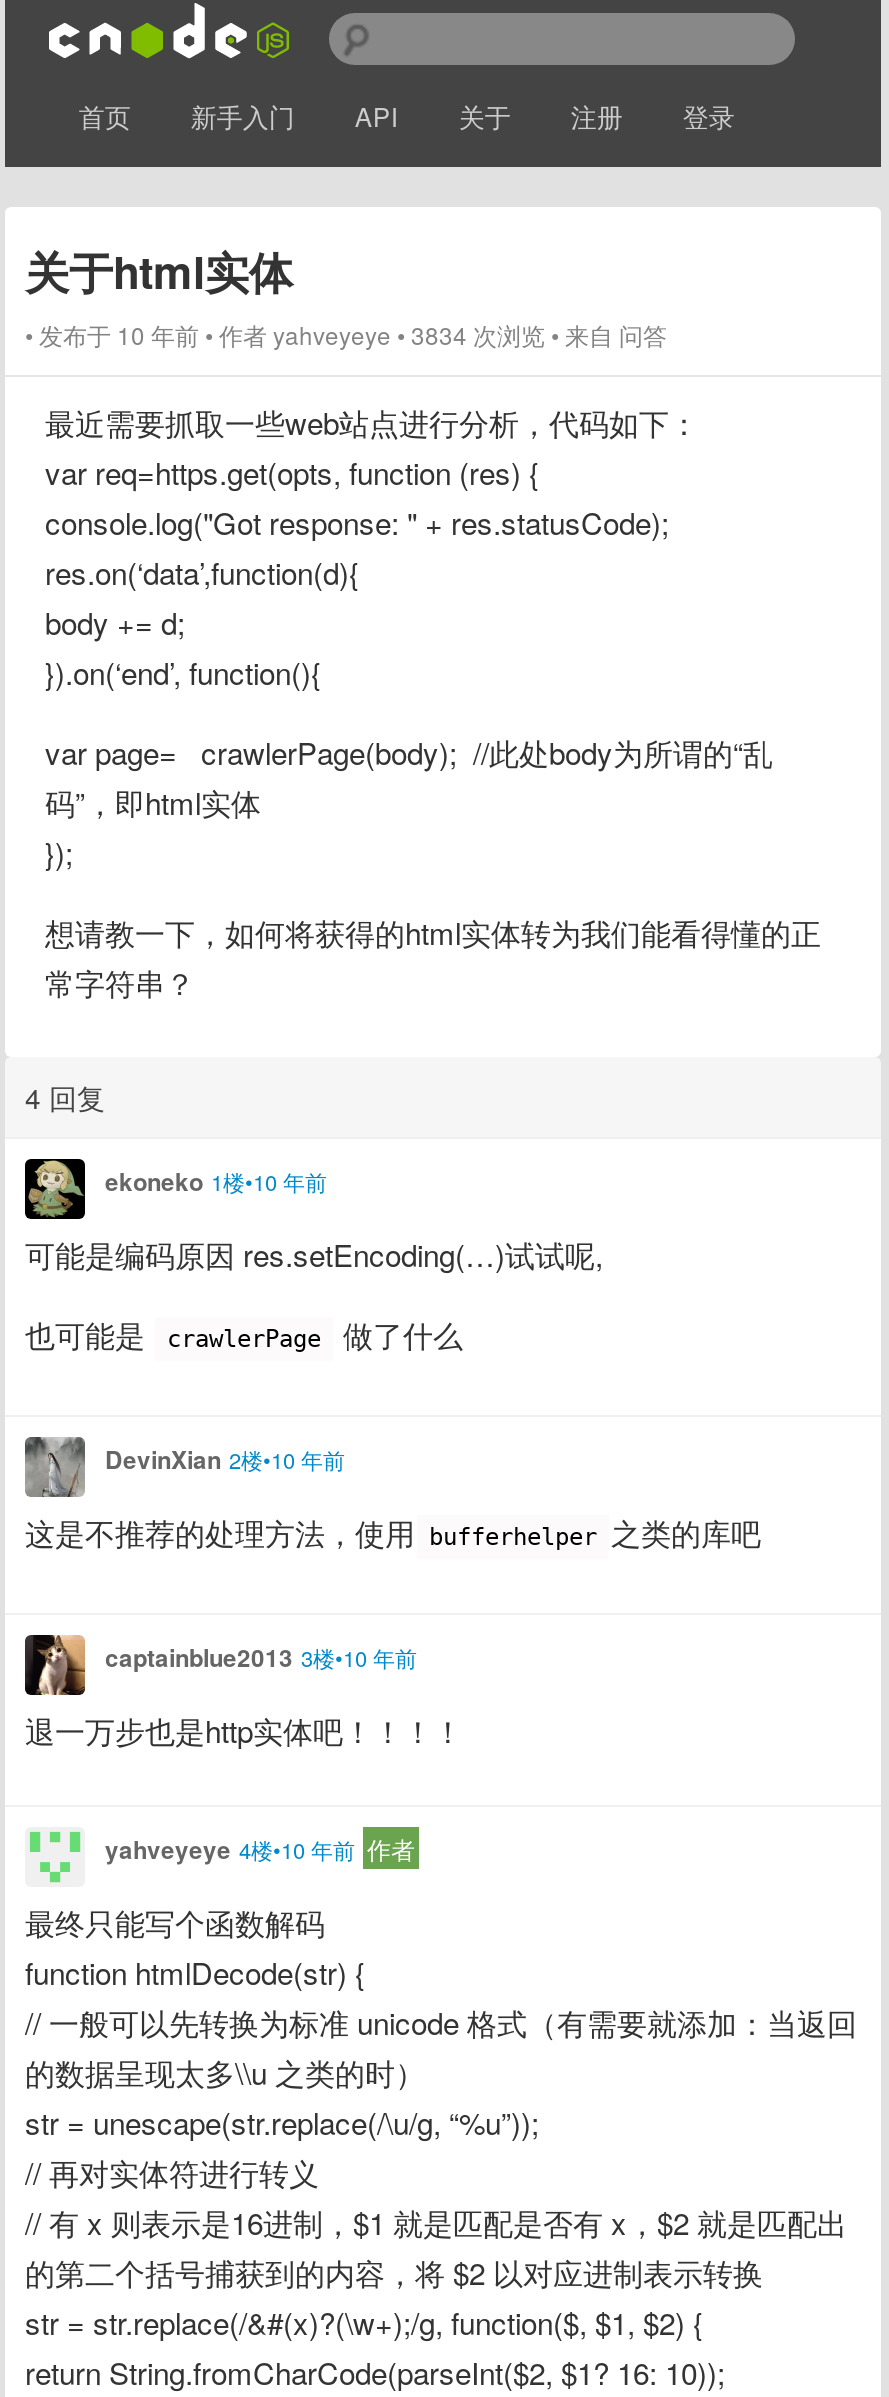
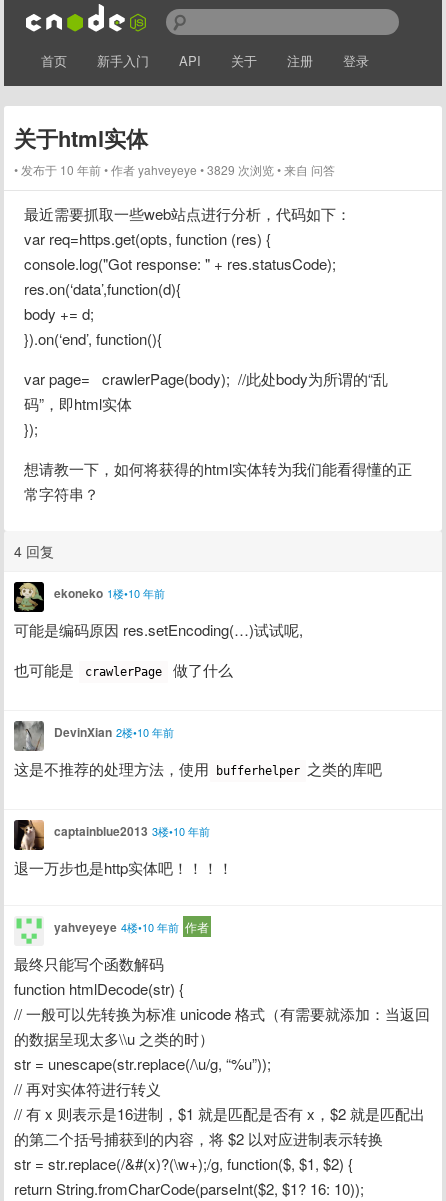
[33,317,667,351] 发布于 10 年前 作者yahveyeye 3834 次浏览 来自 问答 -> [18,161,335,178] 发布于 10 年前 作者yahveyeye 3829 次浏览 来自 问答

